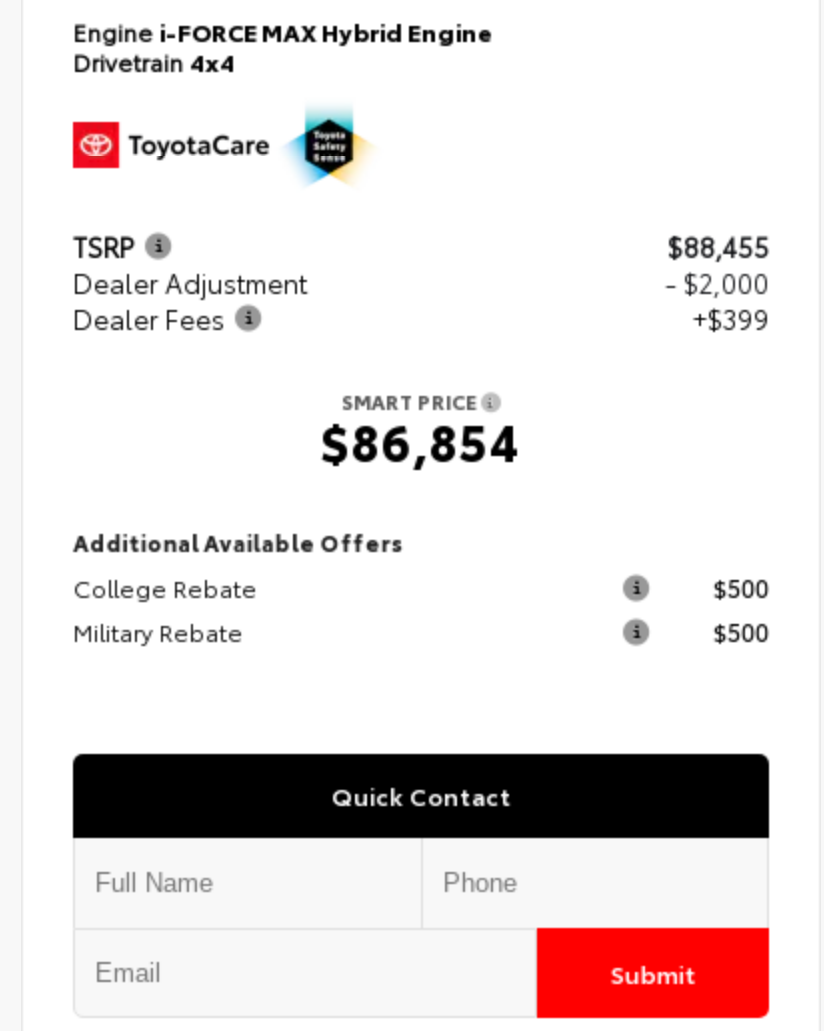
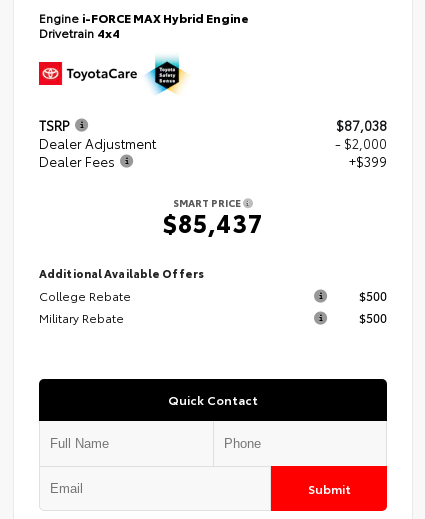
[667,227,769,263] $88,455 -> [336,115,387,133] $87,038
[321,405,521,473] $86,854 -> [163,205,263,239] $85,437

